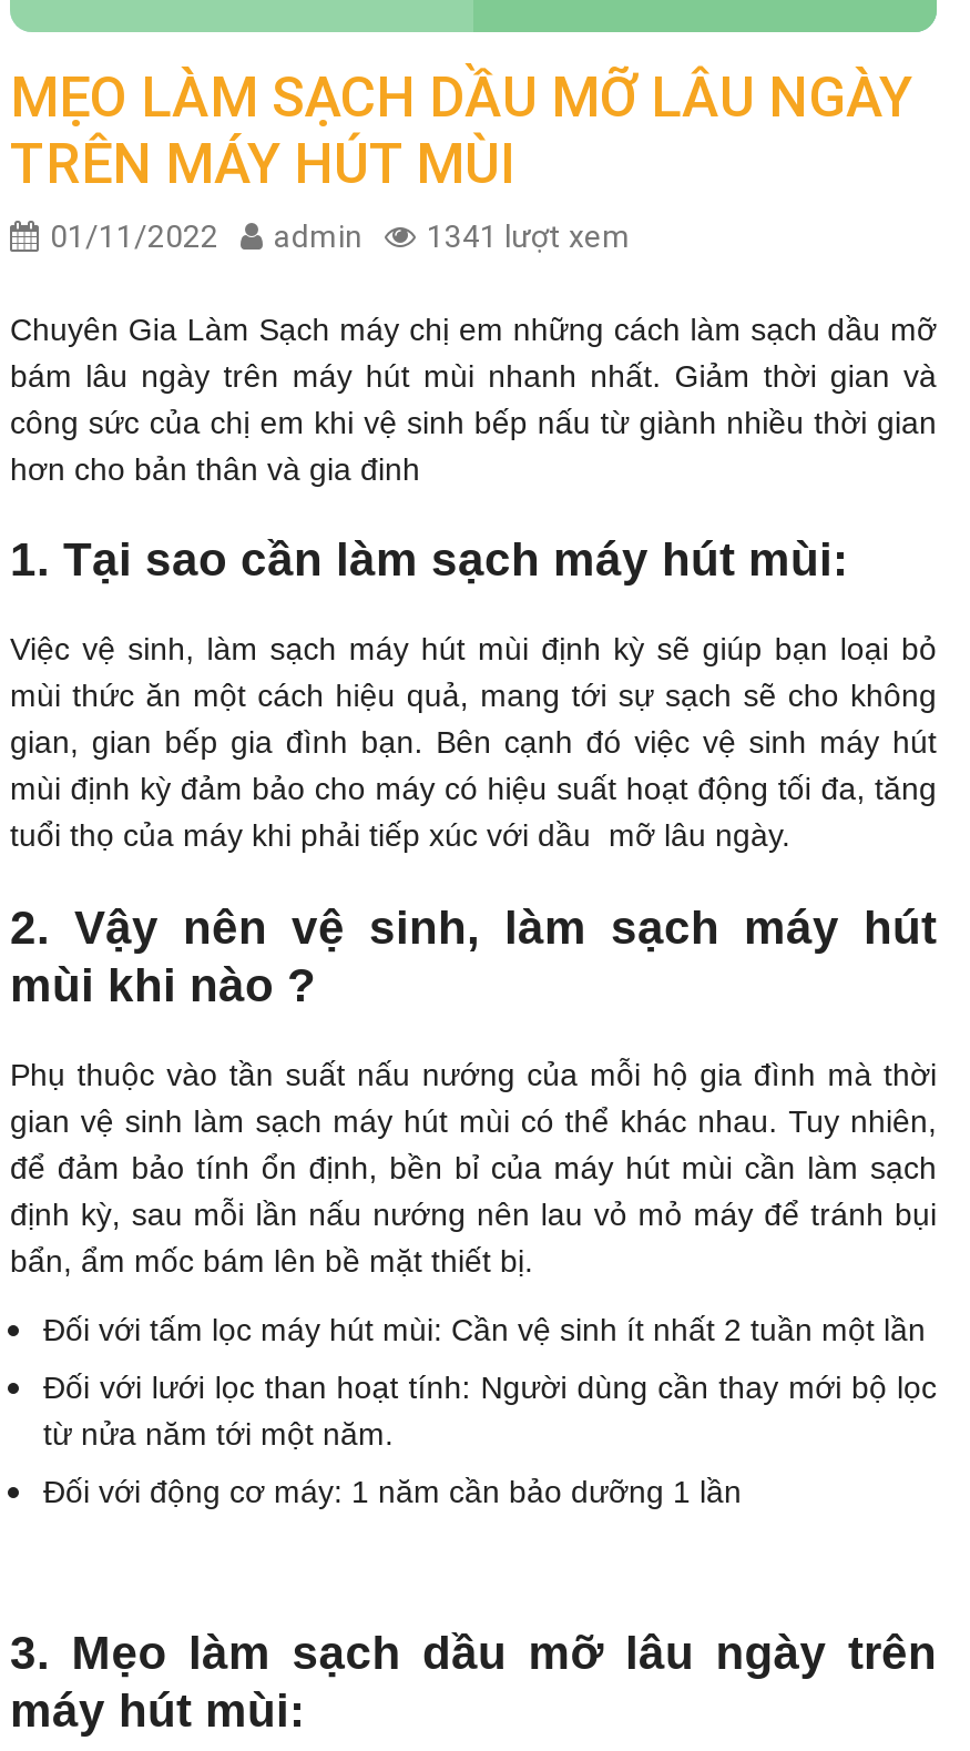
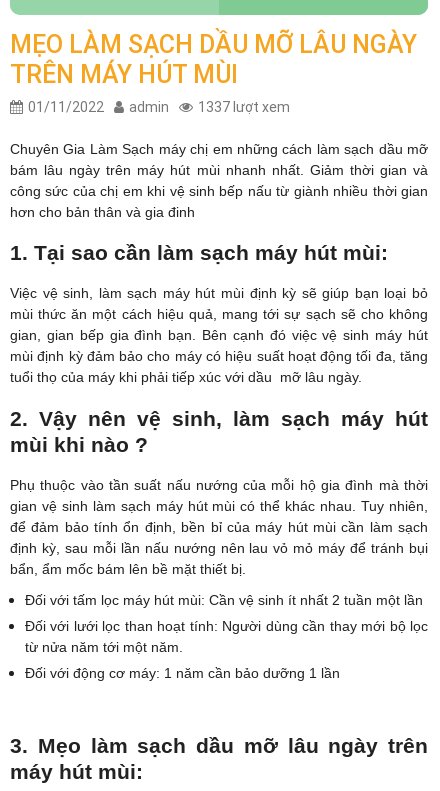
[50,215,631,255] 01/11/2022 admin 1341 lượt xem -> [28,98,290,116] 01/11/2022 admin 1337 lượt xem

